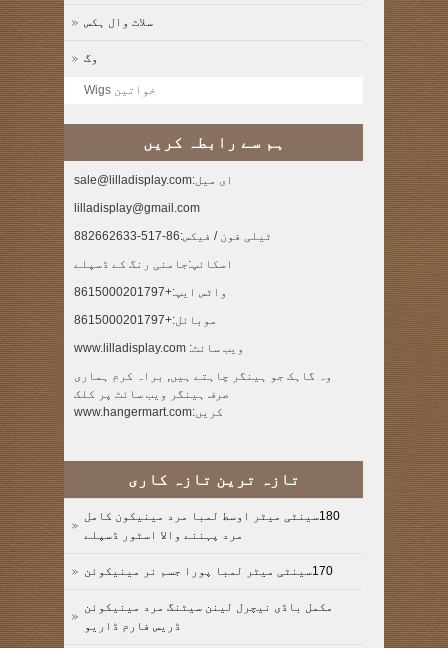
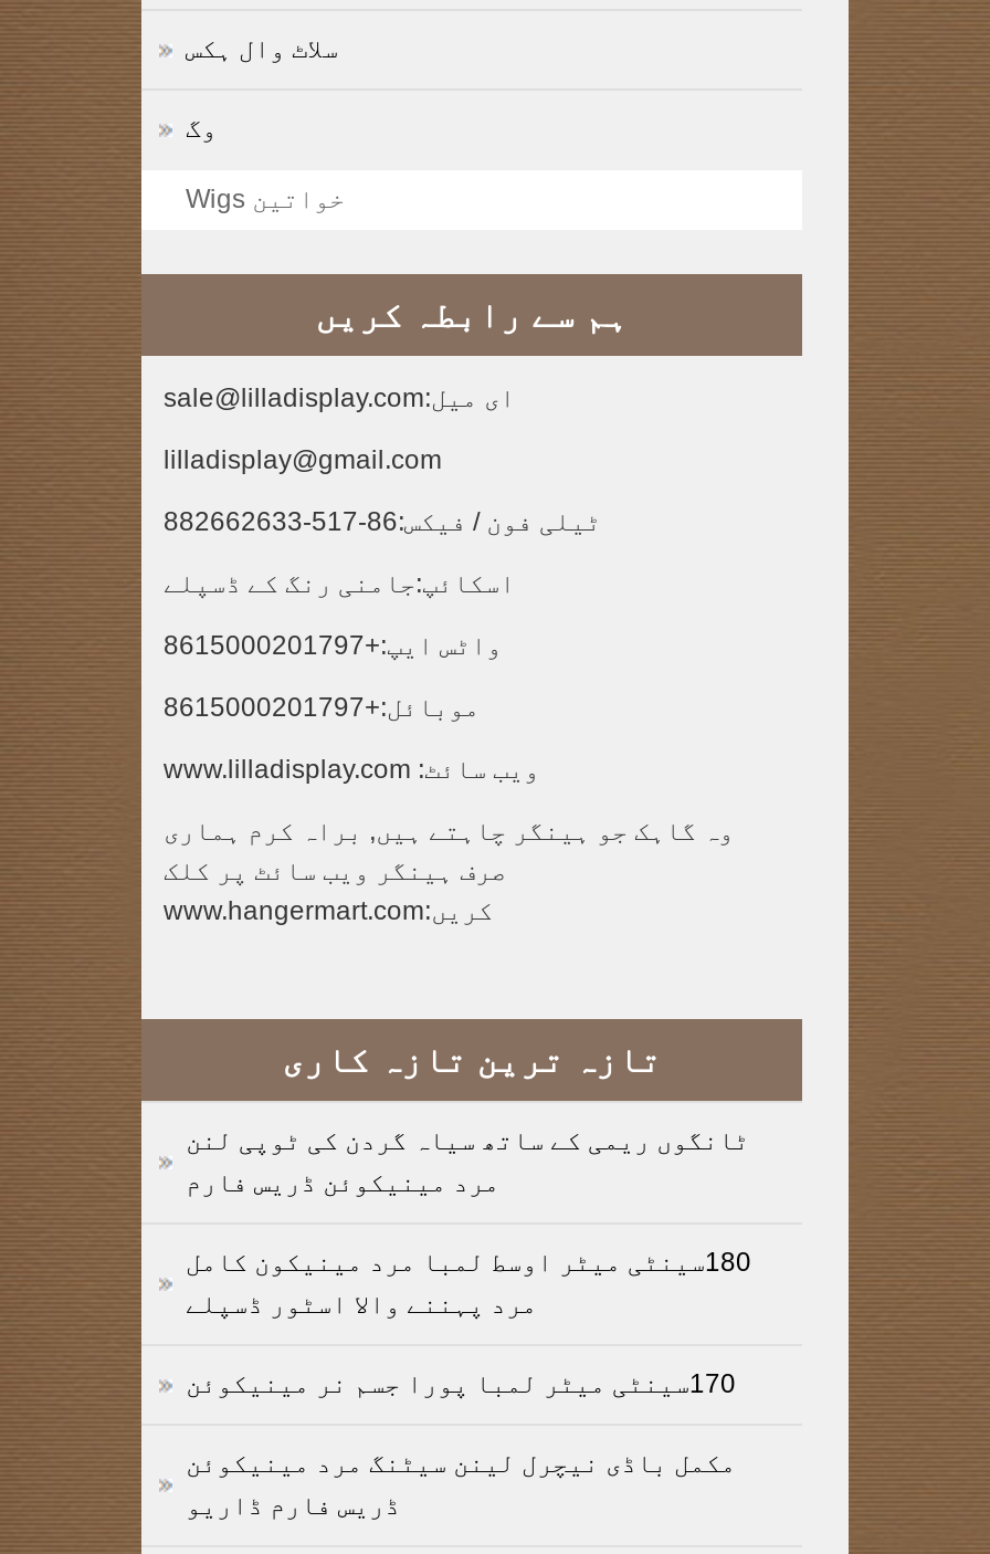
none -> [186,1124,749,1197] ٹانگوں ریمی کے ساتھ سیاہ گردن کی ٹوپی لنن | مرد مینیکوئن ڈریس فارم

